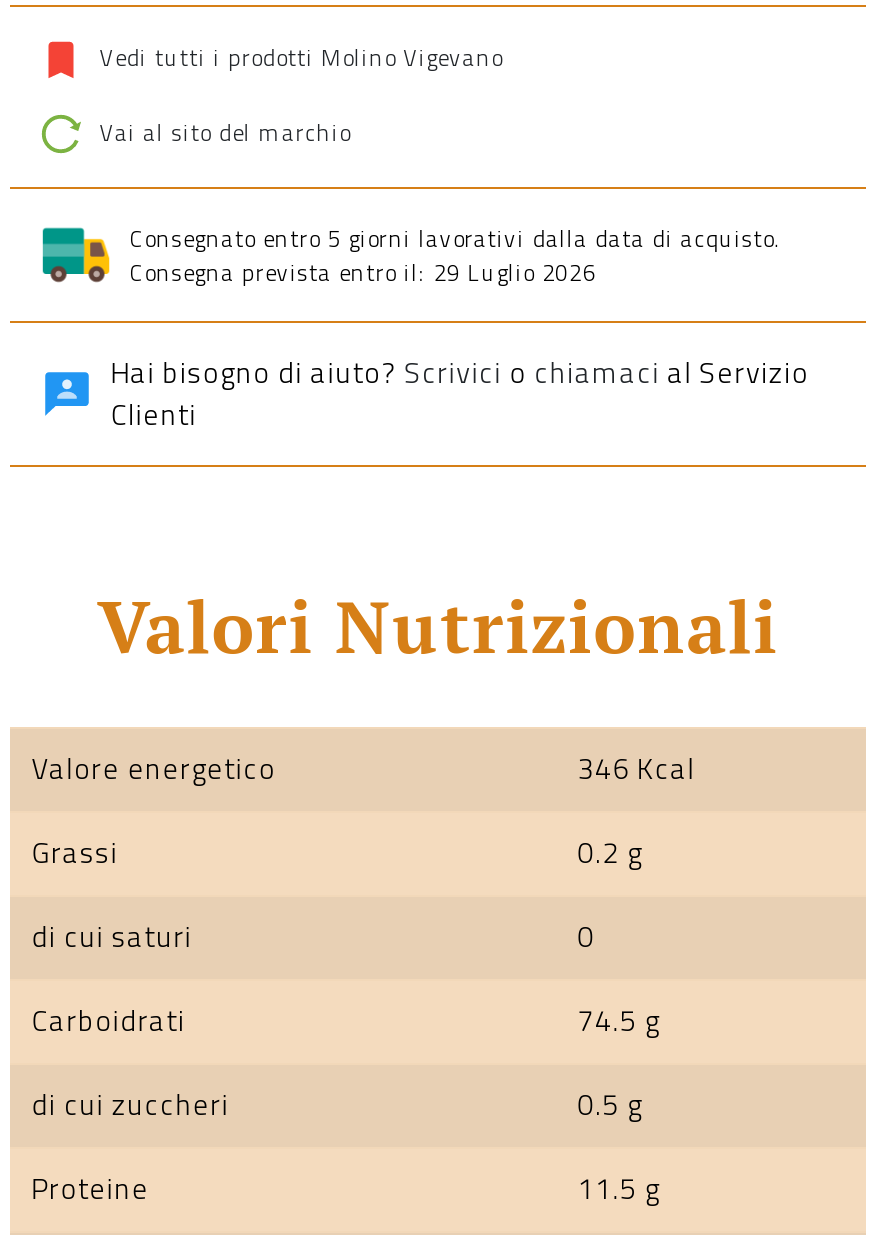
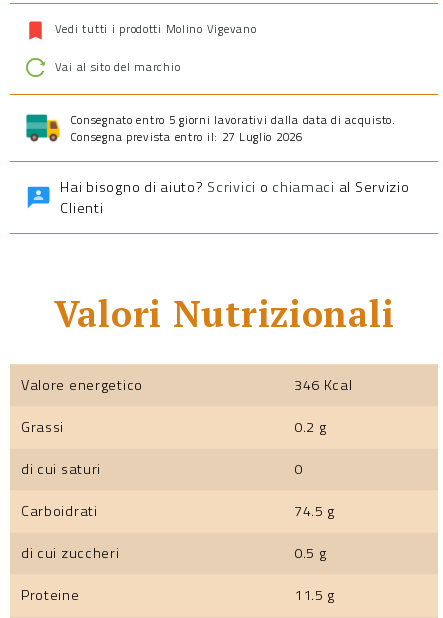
[129,255,596,289] Consegna prevista entro il: 29 Luglio 2026 -> [70,128,303,145] Consegna prevista entro il: 27 Luglio 2026

